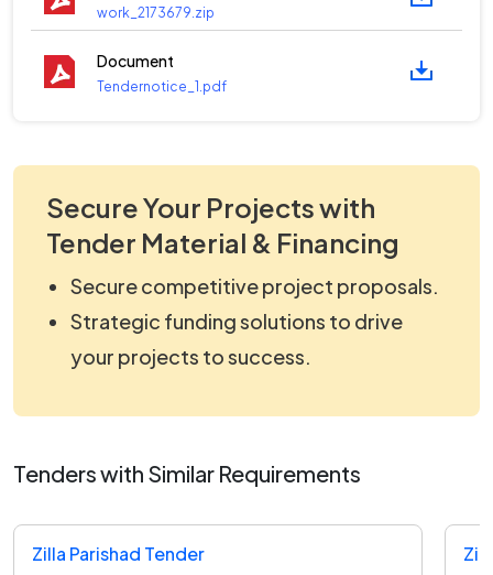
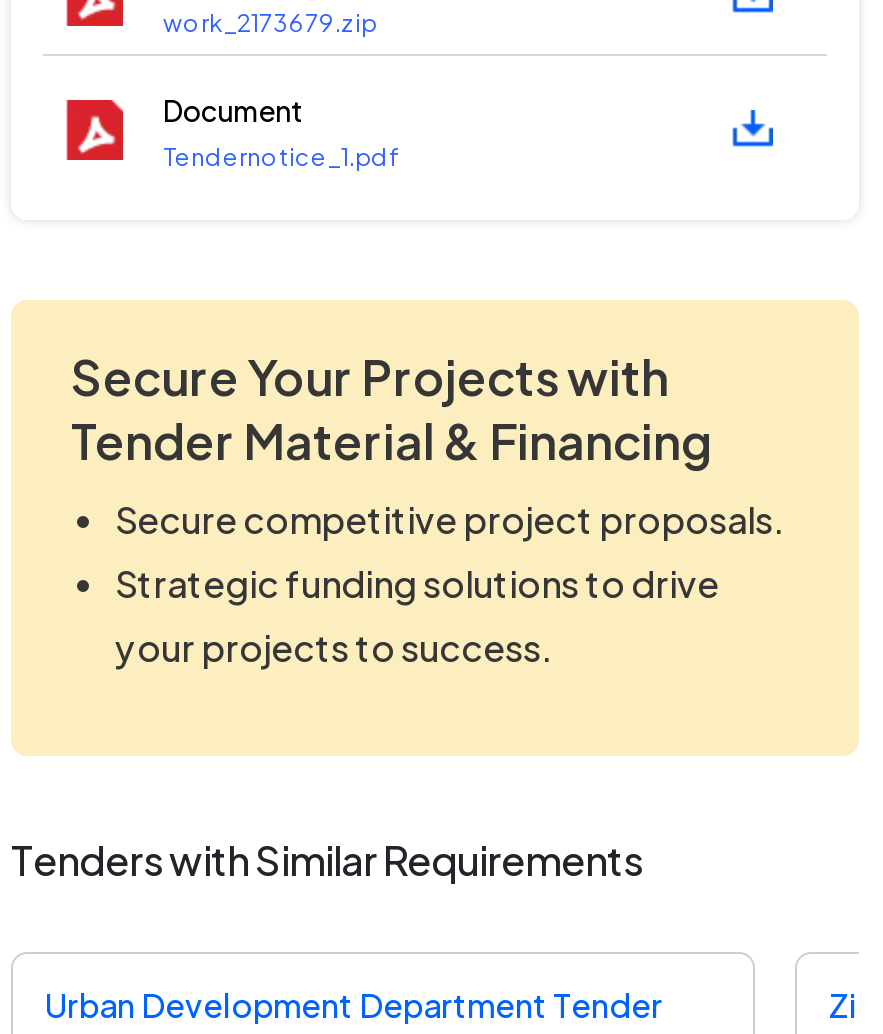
[32,541,205,565] Zilla Parishad Tender -> [45,983,663,1025] Urban Development Department Tender

